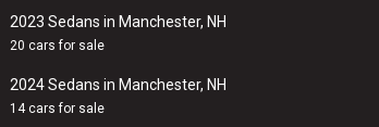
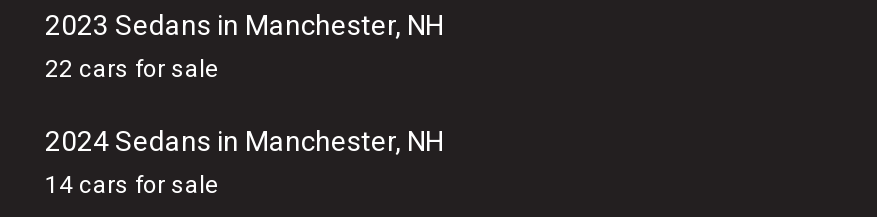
[10,38,105,53] 20 cars for sale -> [45,55,219,83] 22 cars for sale

